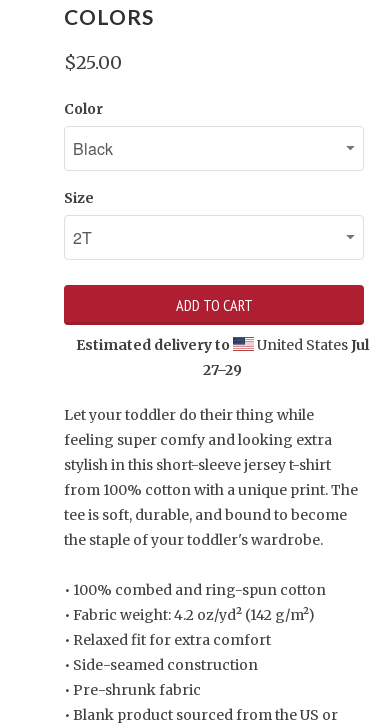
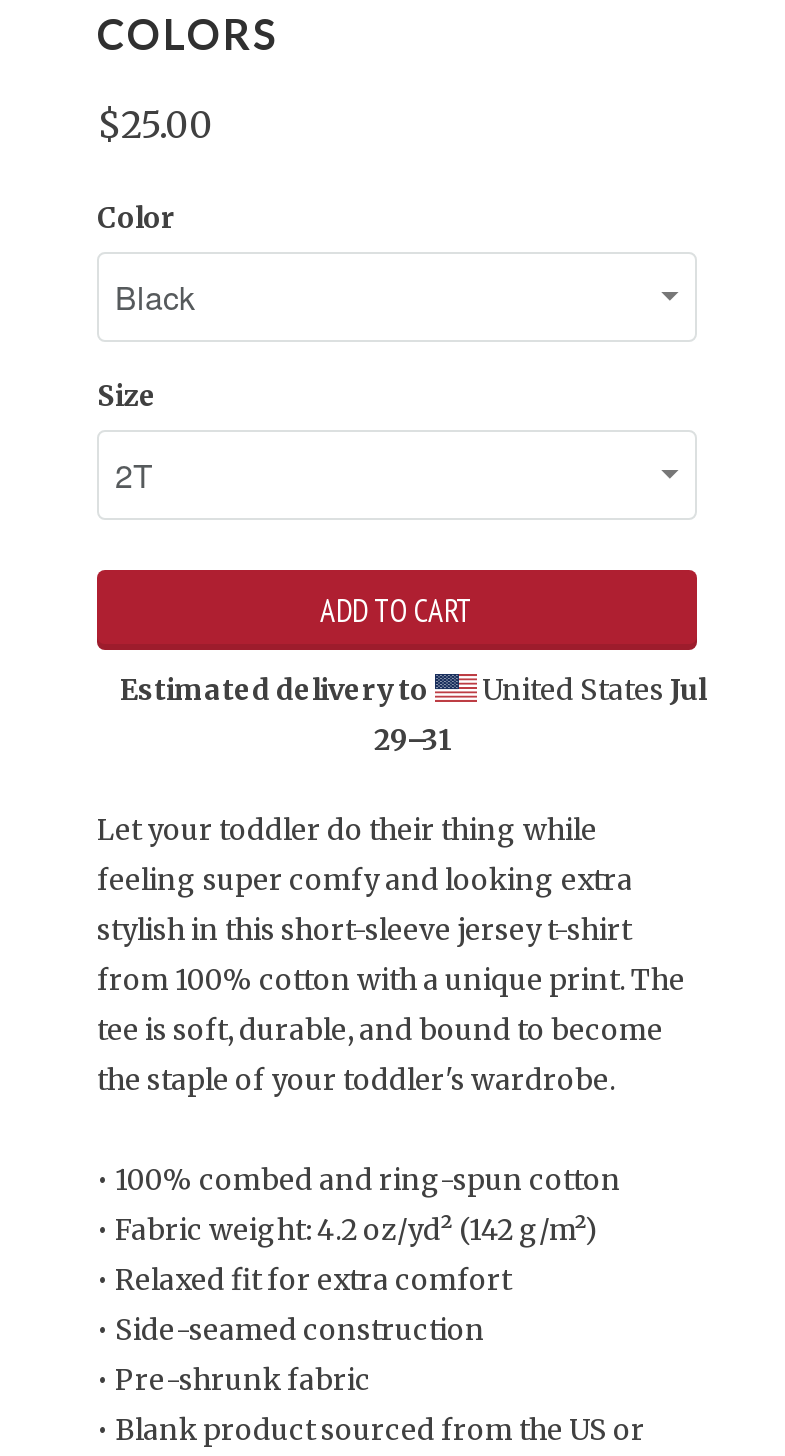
[202,360,241,378] 27–29 -> [374,721,452,757] 29–31

